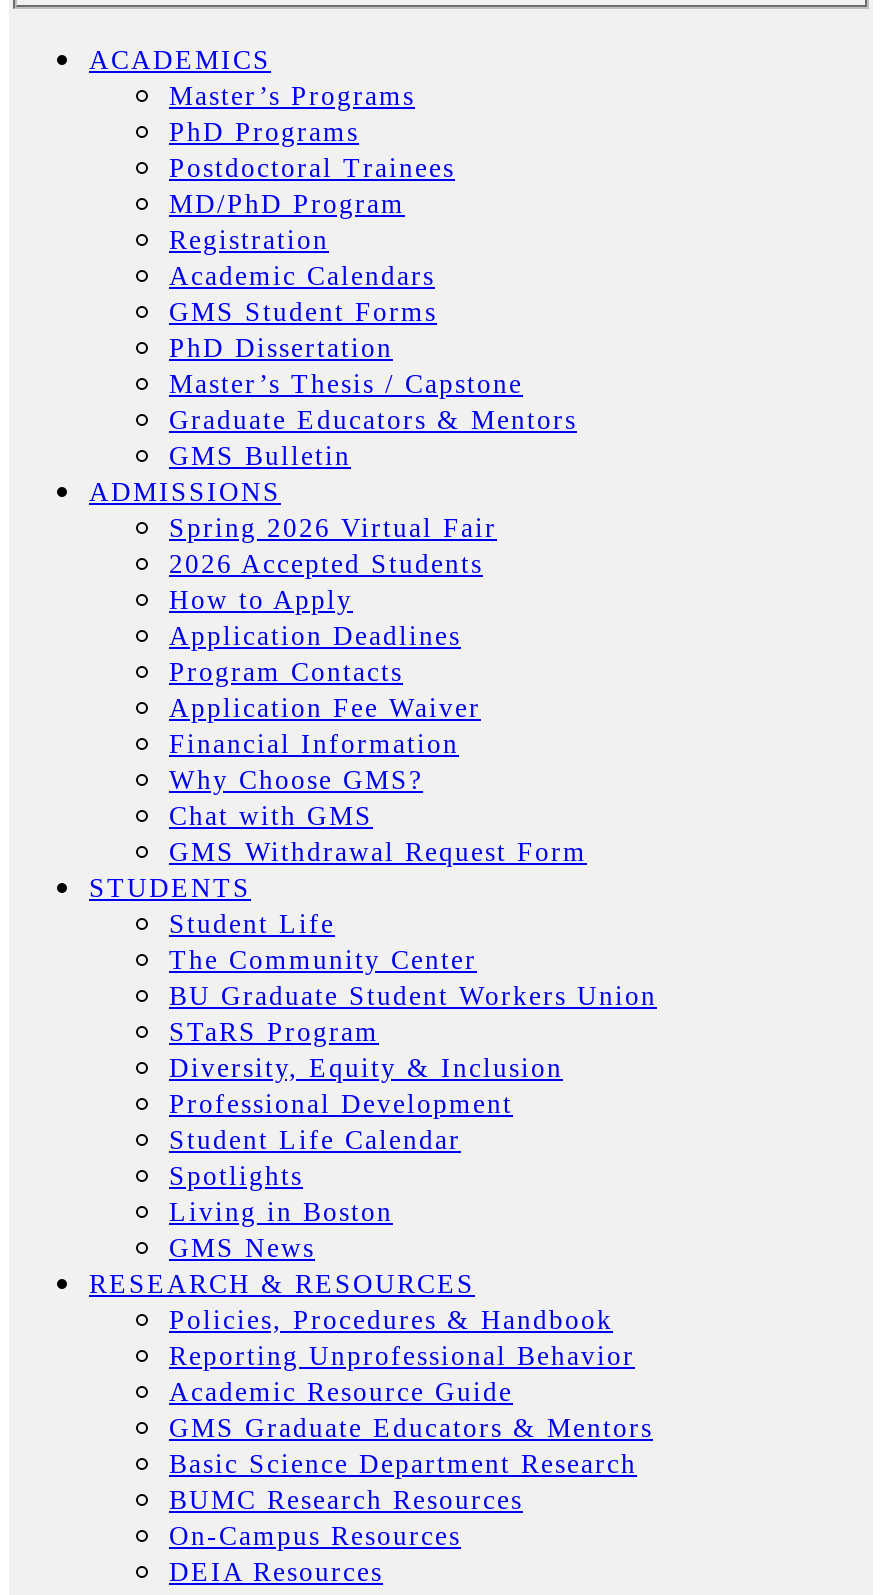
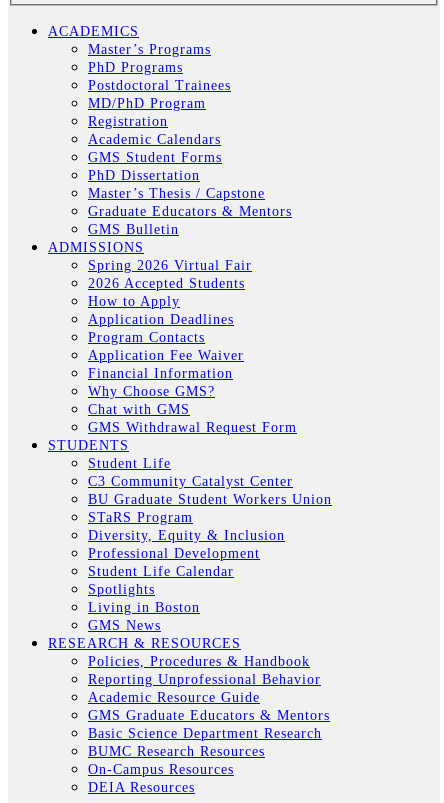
[169,944,477,974] The Community Center -> [88,474,293,489] C3 Community Catalyst Center

